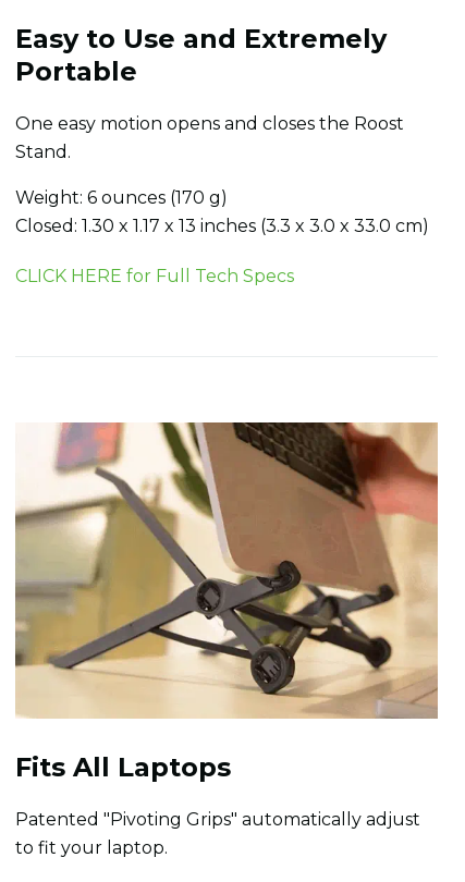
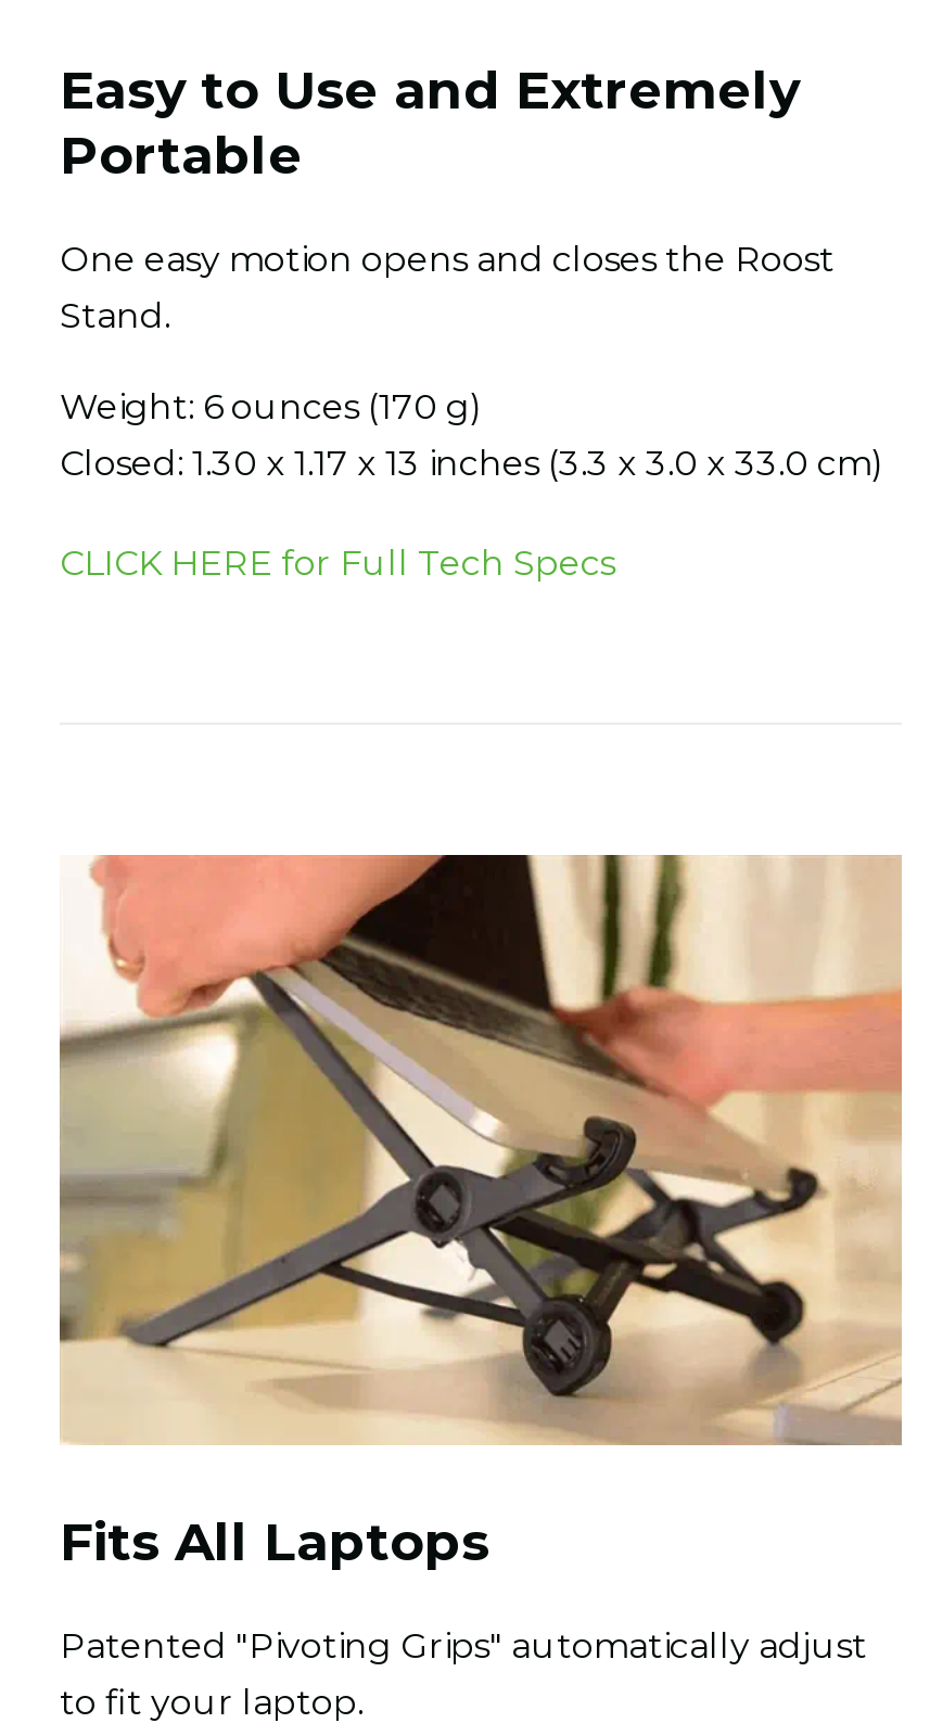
[30,421,438,716] [image] -> [88,853,902,1443] [image]

